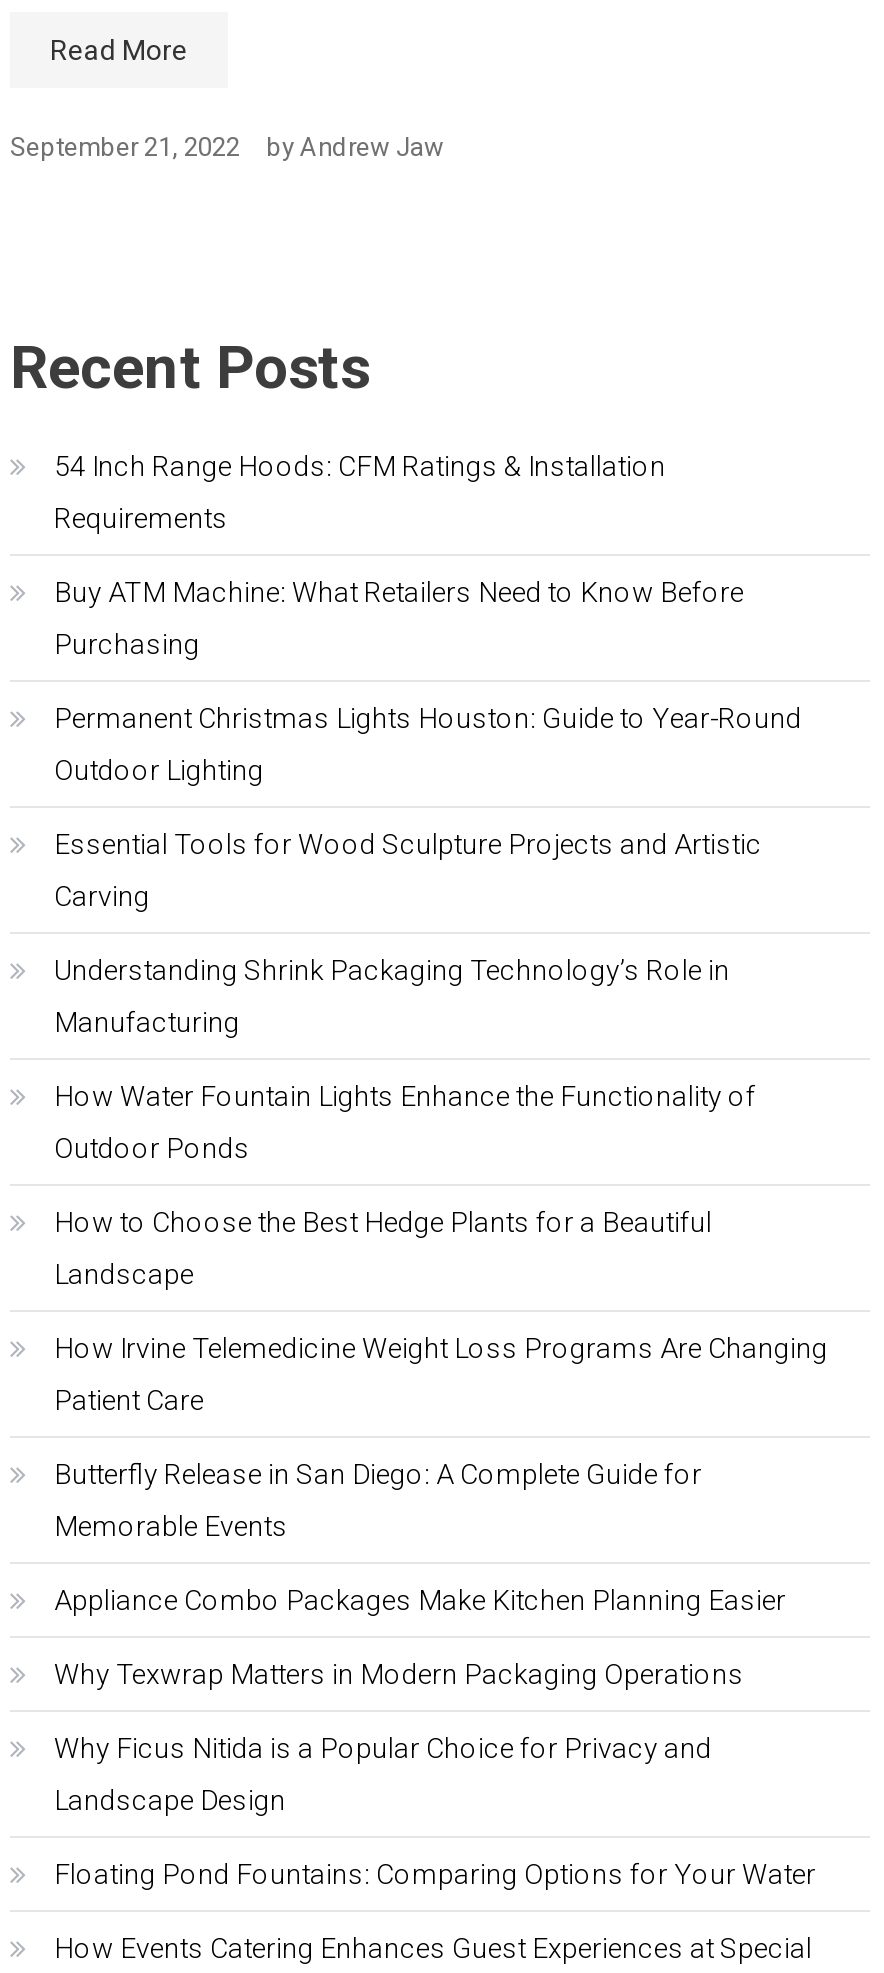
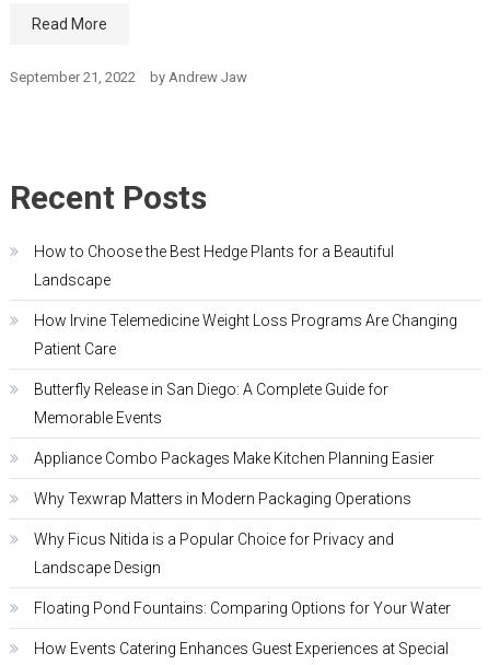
[54,450,802,1164] 54 Inch Range Hoods: CFM Ratings & Installation | Requirements | Buy ATM Machine: What Retailers Need to Know Before | Purchasing | Permanent Christmas Lights Houston: Guide to Year-Round | Outdoor Lighting | Essential Tools for Wood Sculpture Projects and Artistic | Carving | Understanding Shrink Packaging Technology’s Role in | Manufacturing | How Water Fountain Lights Enhance the Functionality of | Outdoor Ponds -> none

